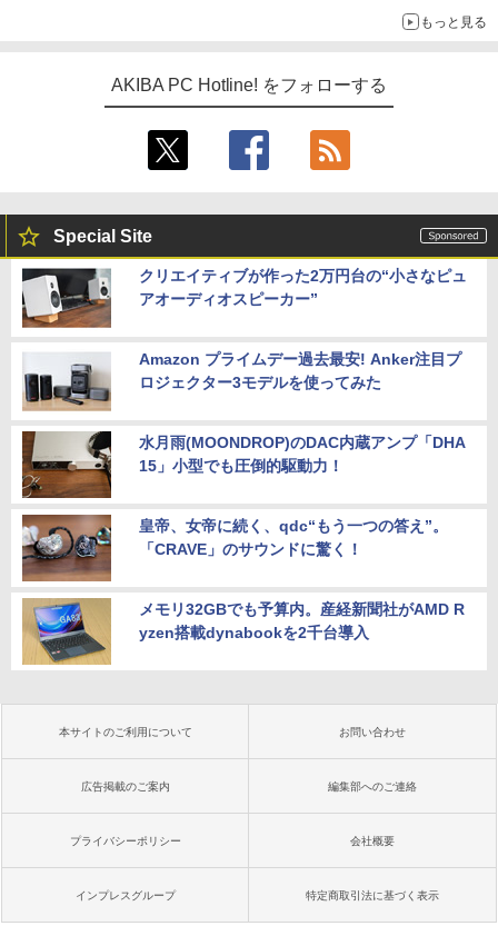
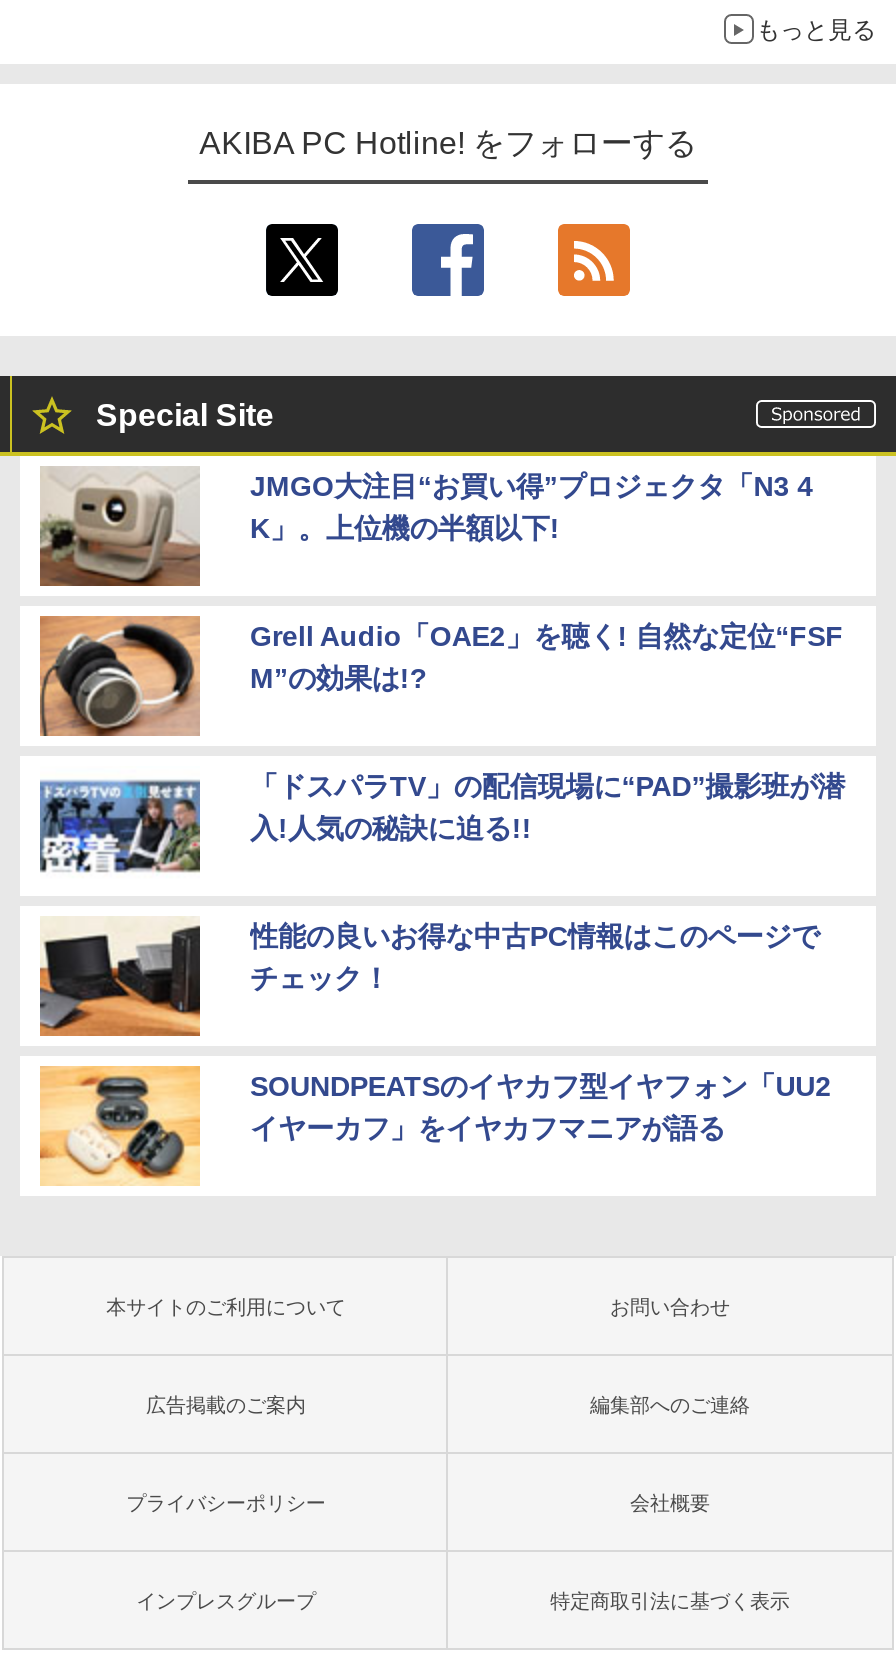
[21,266,467,331] [image] | クリエイティブが作った2万円台の“小さなピュ | アオーディオスピーカー” -> [38,466,813,588] [image] | JMGO大注目“お買い得”プロジェクタ「N3 4 | K」。上位機の半額以下!
[22,348,461,415] [image] | Amazon プライムデー過去最安! Anker注目プ | ロジェクター3モデルを使ってみた -> [38,614,843,738] [image] | Grell Audio「OAE2」を聴く! 自然な定位“FSF | M”の効果は!?
[21,430,465,499] [image] | 水月雨(MOONDROP)のDAC内蔵アンプ「DHA | 15」小型でも圧倒的駆動力！ -> [38,766,845,886] [image] | 「ドスパラTV」の配信現場に“PAD”撮影班が潜 | 入!人気の秘訣に迫る!!
[21,514,448,581] [image] | 皇帝、女帝に続く、qdc“もう一つの答え”。 | 「CRAVE」のサウンドに驚く！ -> [40,916,819,1036] [image] | 性能の良いお得な中古PC情報はこのページで | チェック！
[22,598,464,665] [image] | メモリ32GBでも予算内。産経新聞社がAMD R | yzen搭載dynabookを2千台導入 -> [40,1066,831,1184] [image] | SOUNDPEATSのイヤカフ型イヤフォン「UU2 | イヤーカフ」をイヤカフマニアが語る

